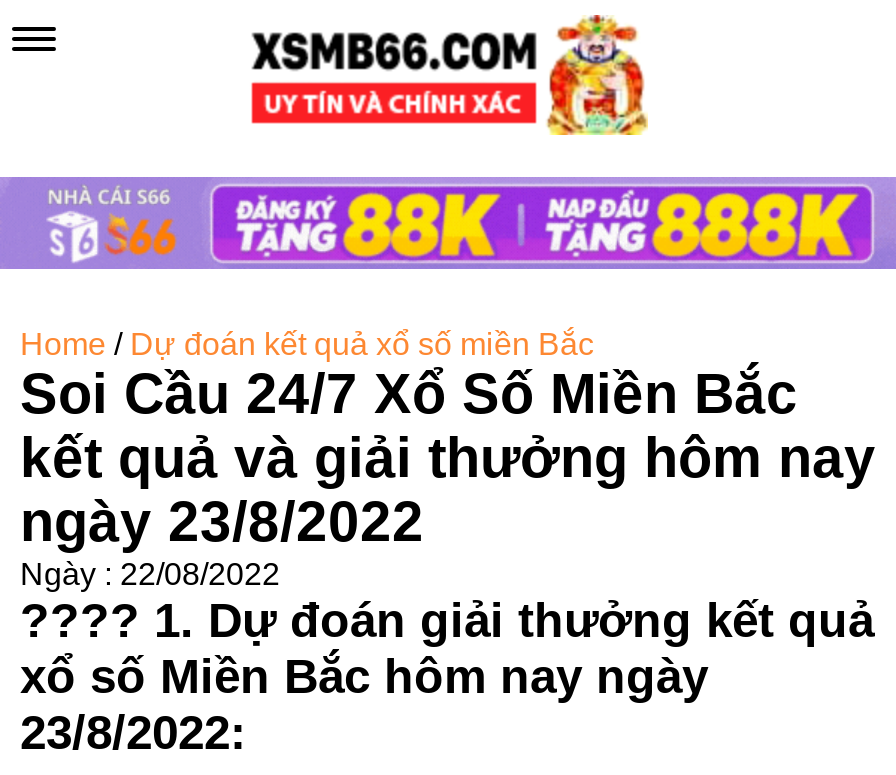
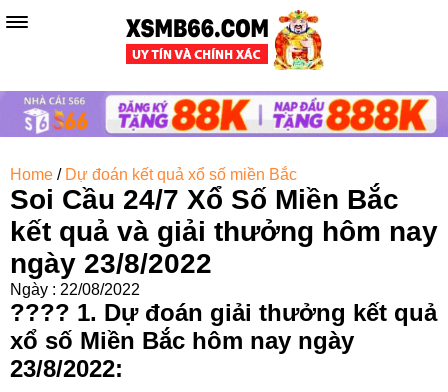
[212,185,872,261] [image] -> [105,95,437,134] [image]

